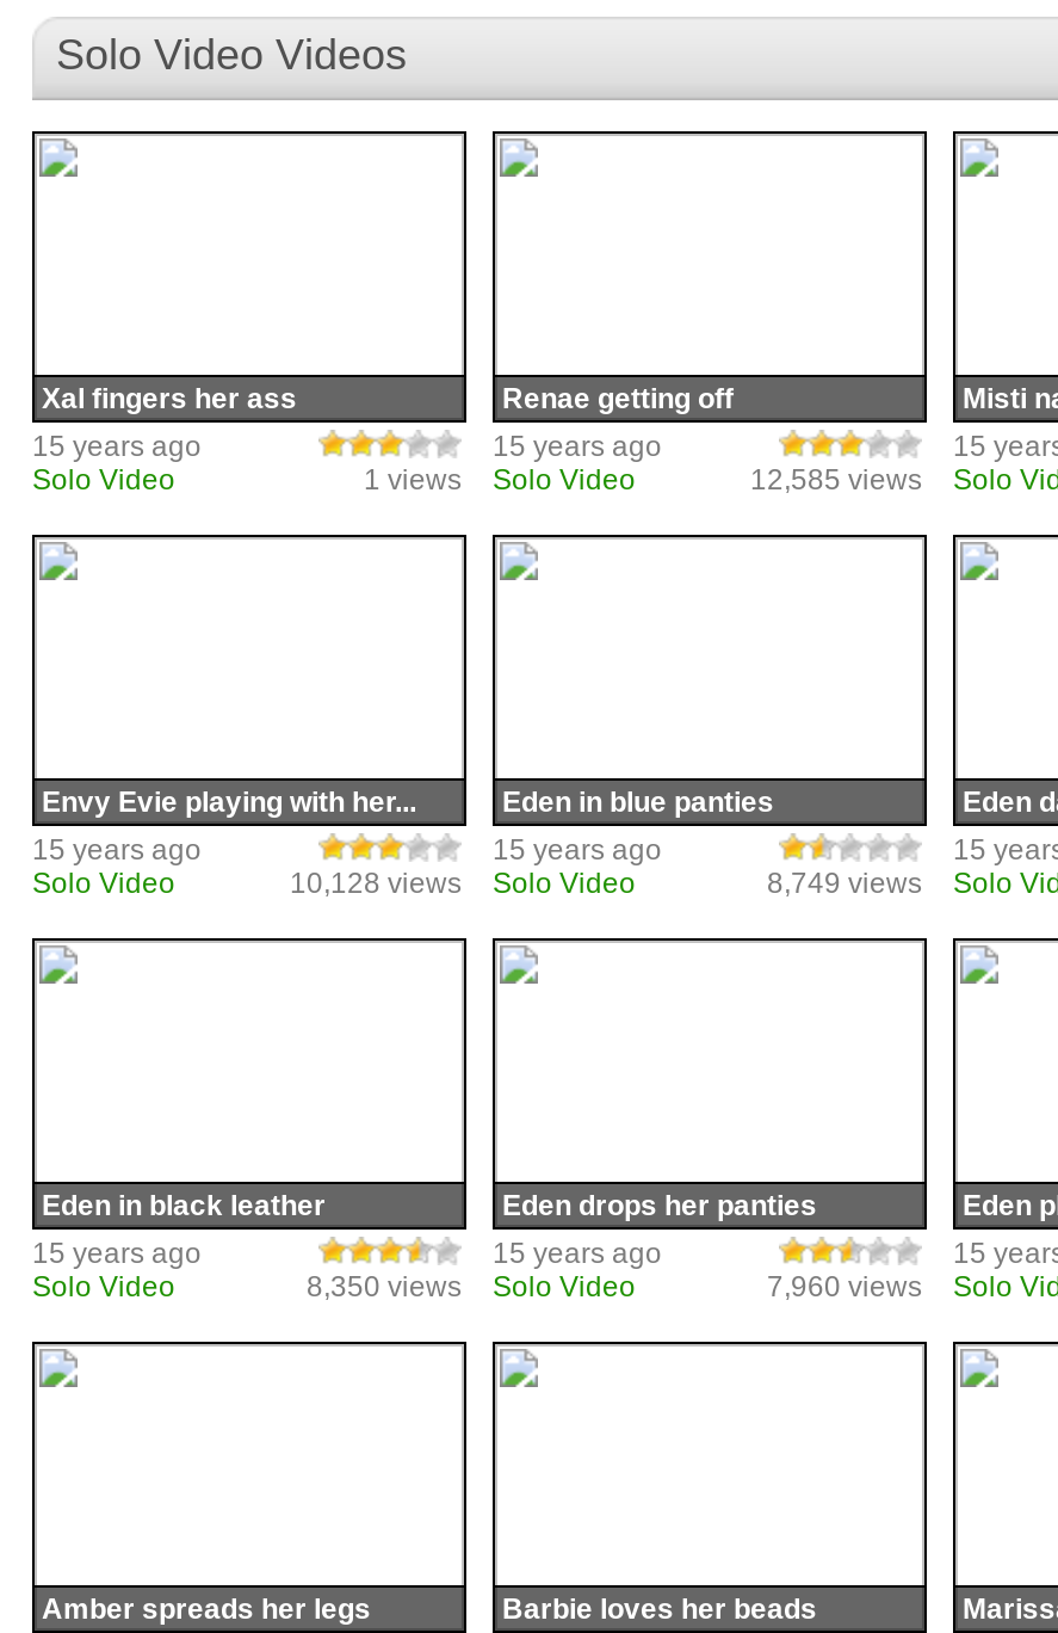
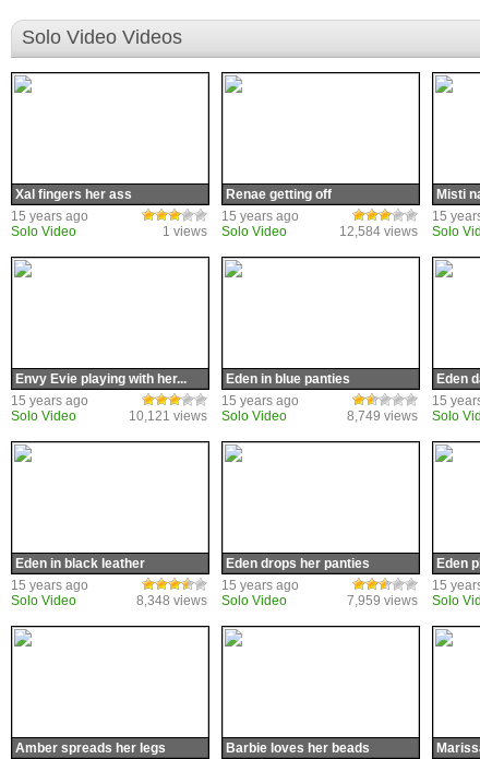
[750,463,922,497] 12,585 views -> [339,224,418,239] 12,584 views
[290,867,636,900] 10,128 views Solo Video -> [129,408,287,424] 10,121 views Solo Video
[307,1270,636,1304] 8,350 views Solo Video -> [136,593,287,608] 8,348 views Solo Video
[767,1270,922,1304] 7,960 views -> [347,593,418,608] 7,959 views

